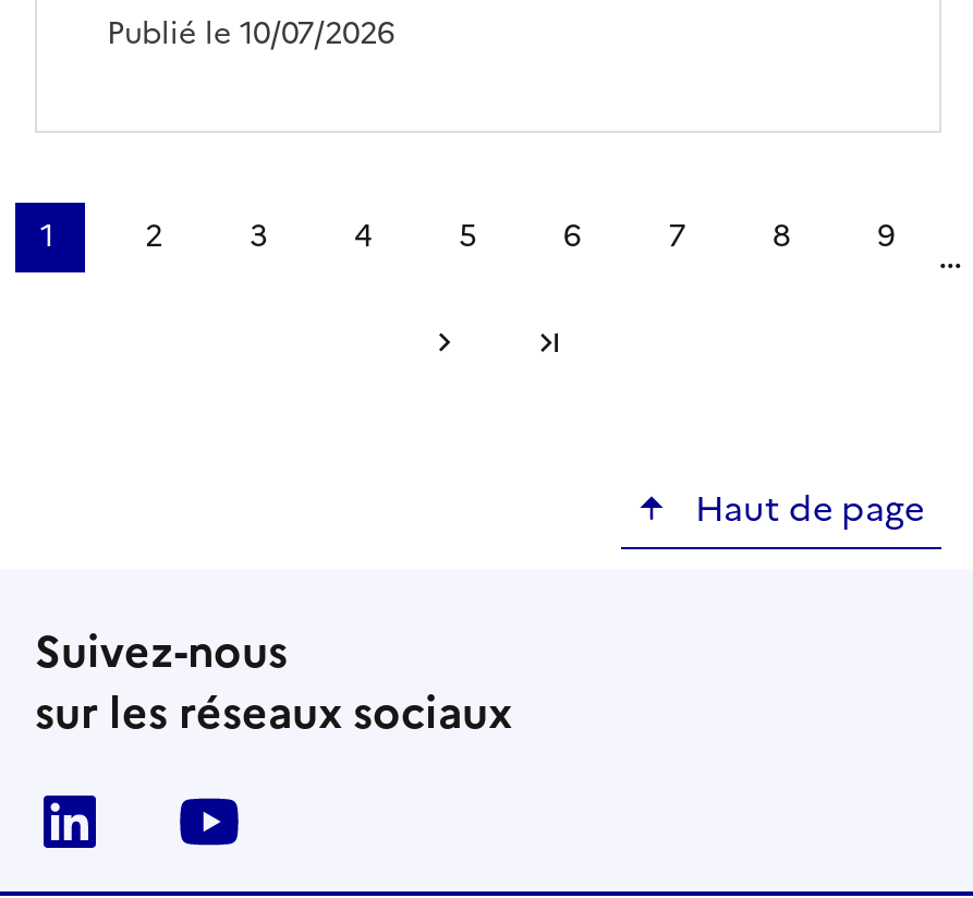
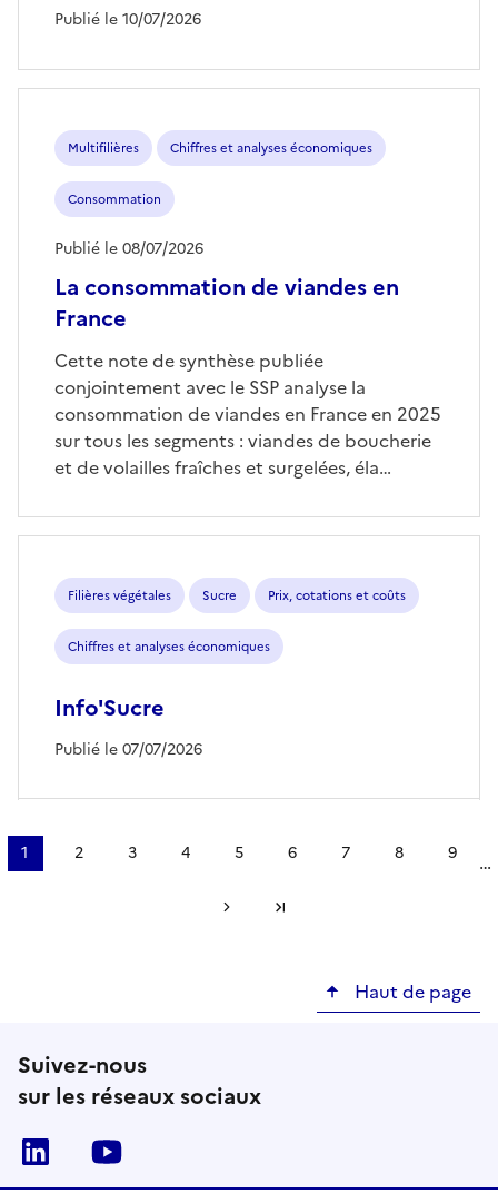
none -> [54,139,399,335] Multifilières | Chiffres et analyses économiques | Consommation | La consommation de viandes en | France
none -> [54,237,203,260] Publié le 08/07/2026
none -> [54,347,441,480] Cette note de synthèse publiée | conjointement avec le SSP analyse la | consommation de viandes en France en 2025 | sur tous les segments : viandes de boucherie | et de volailles fraîches et surgelées, éla…
none -> [54,586,406,762] Filières végétales | Sucre | Prix, cotations et coûts | Chiffres et analyses économiques | Info'Sucre | Publié le 07/07/2026

